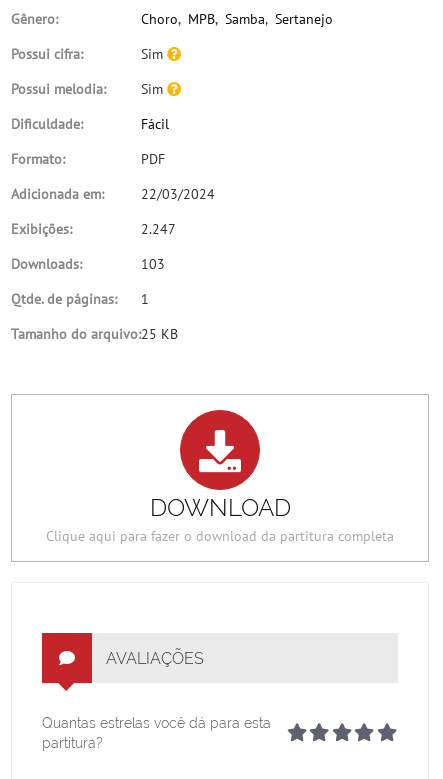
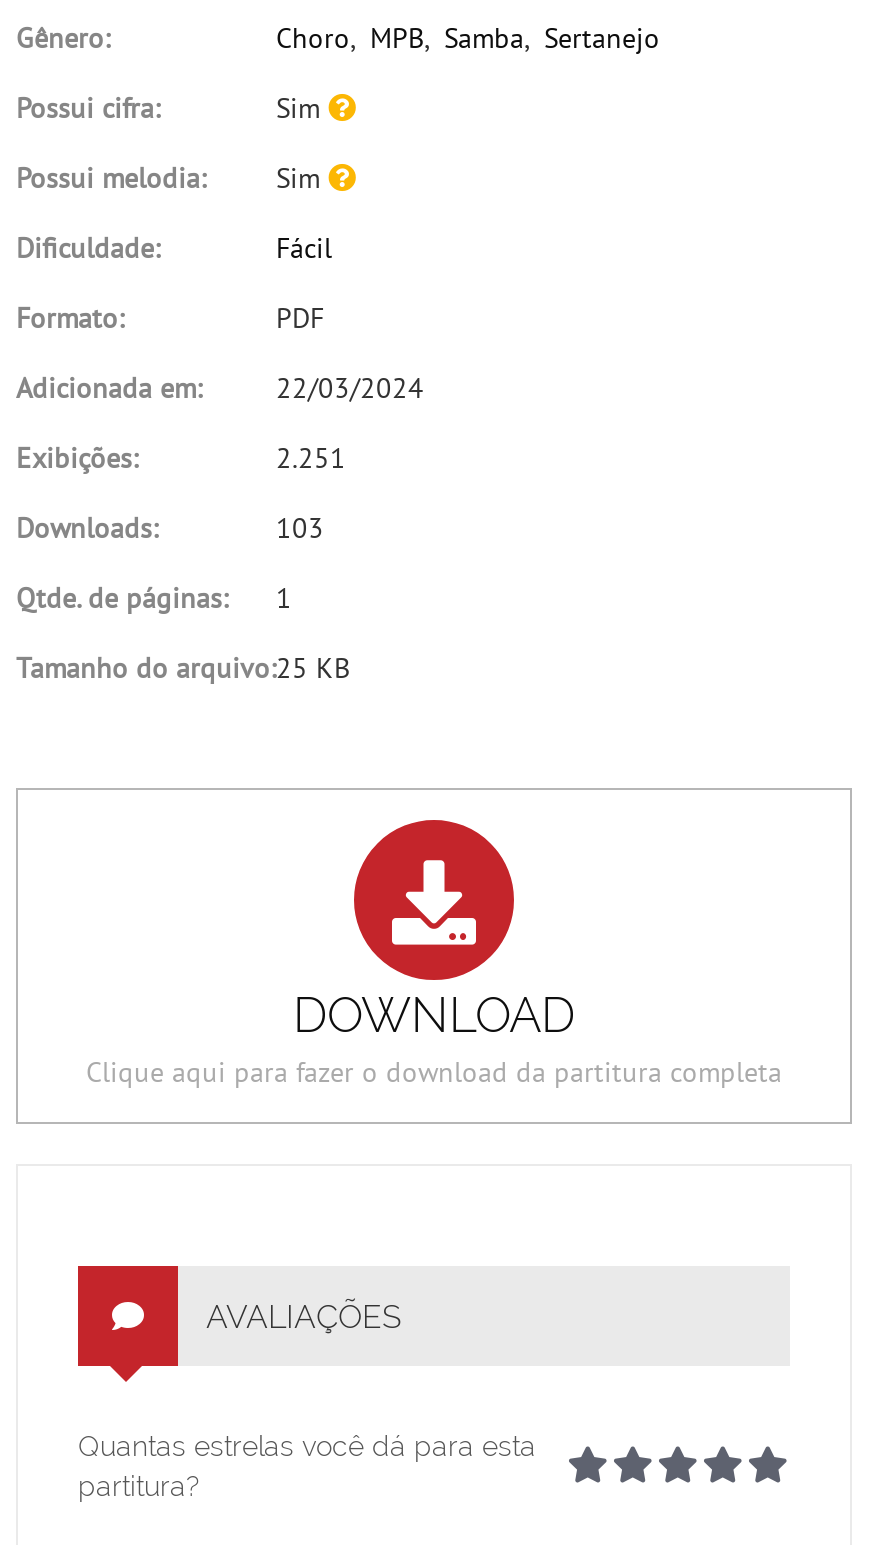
[141,220,176,238] 2.247 -> [276,441,346,477] 2.251

